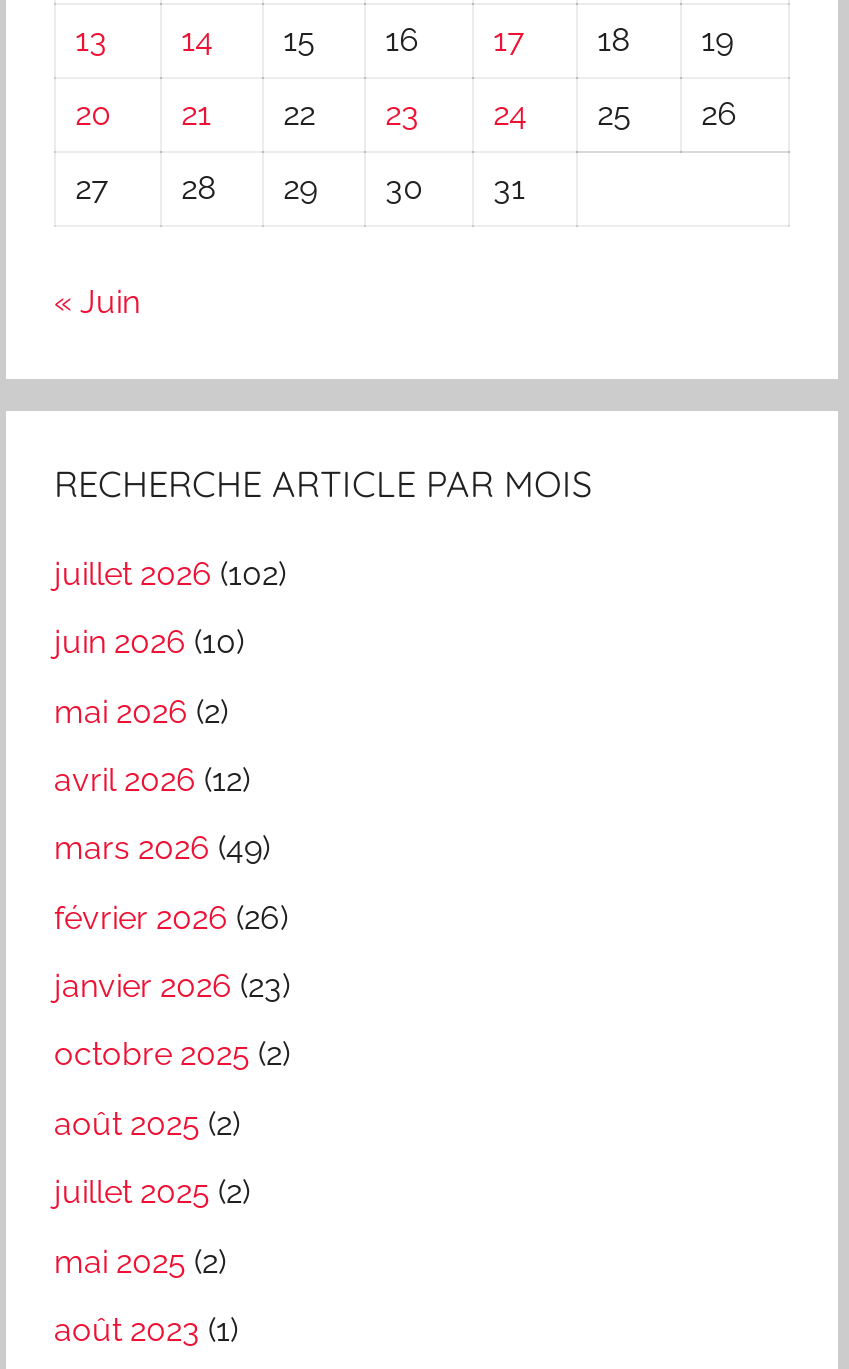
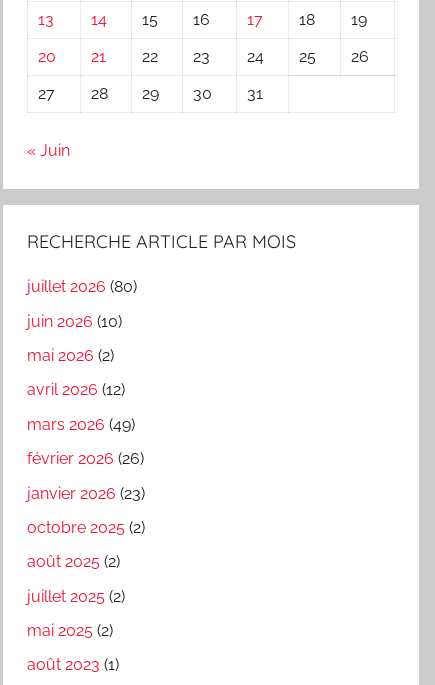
[54,555,286,593] juillet 2026 (102) -> [27,277,137,296] juillet 2026 (80)

